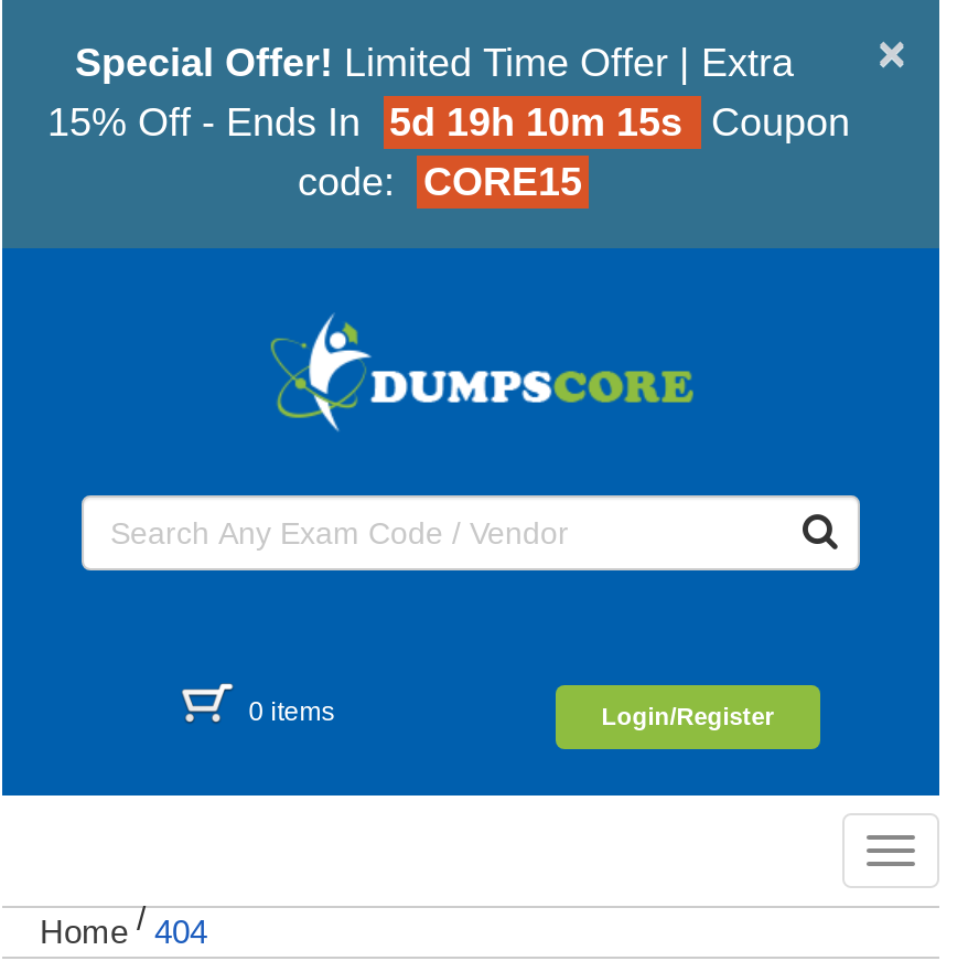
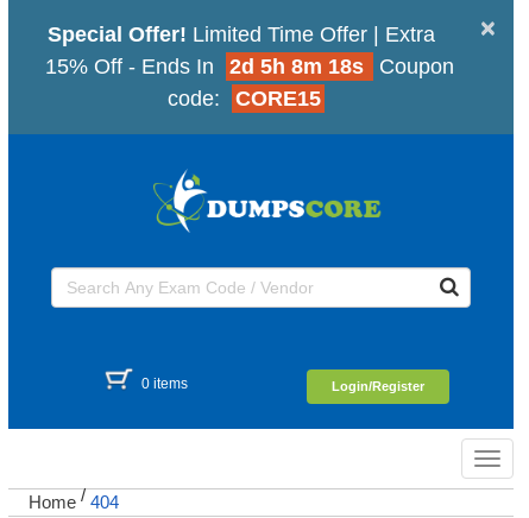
[47,100,850,145] 15% Off - Ends In 5d 19h 10m 15s Coupon -> [45,55,454,78] 15% Off - Ends In 2d 5h 8m 18s Coupon

